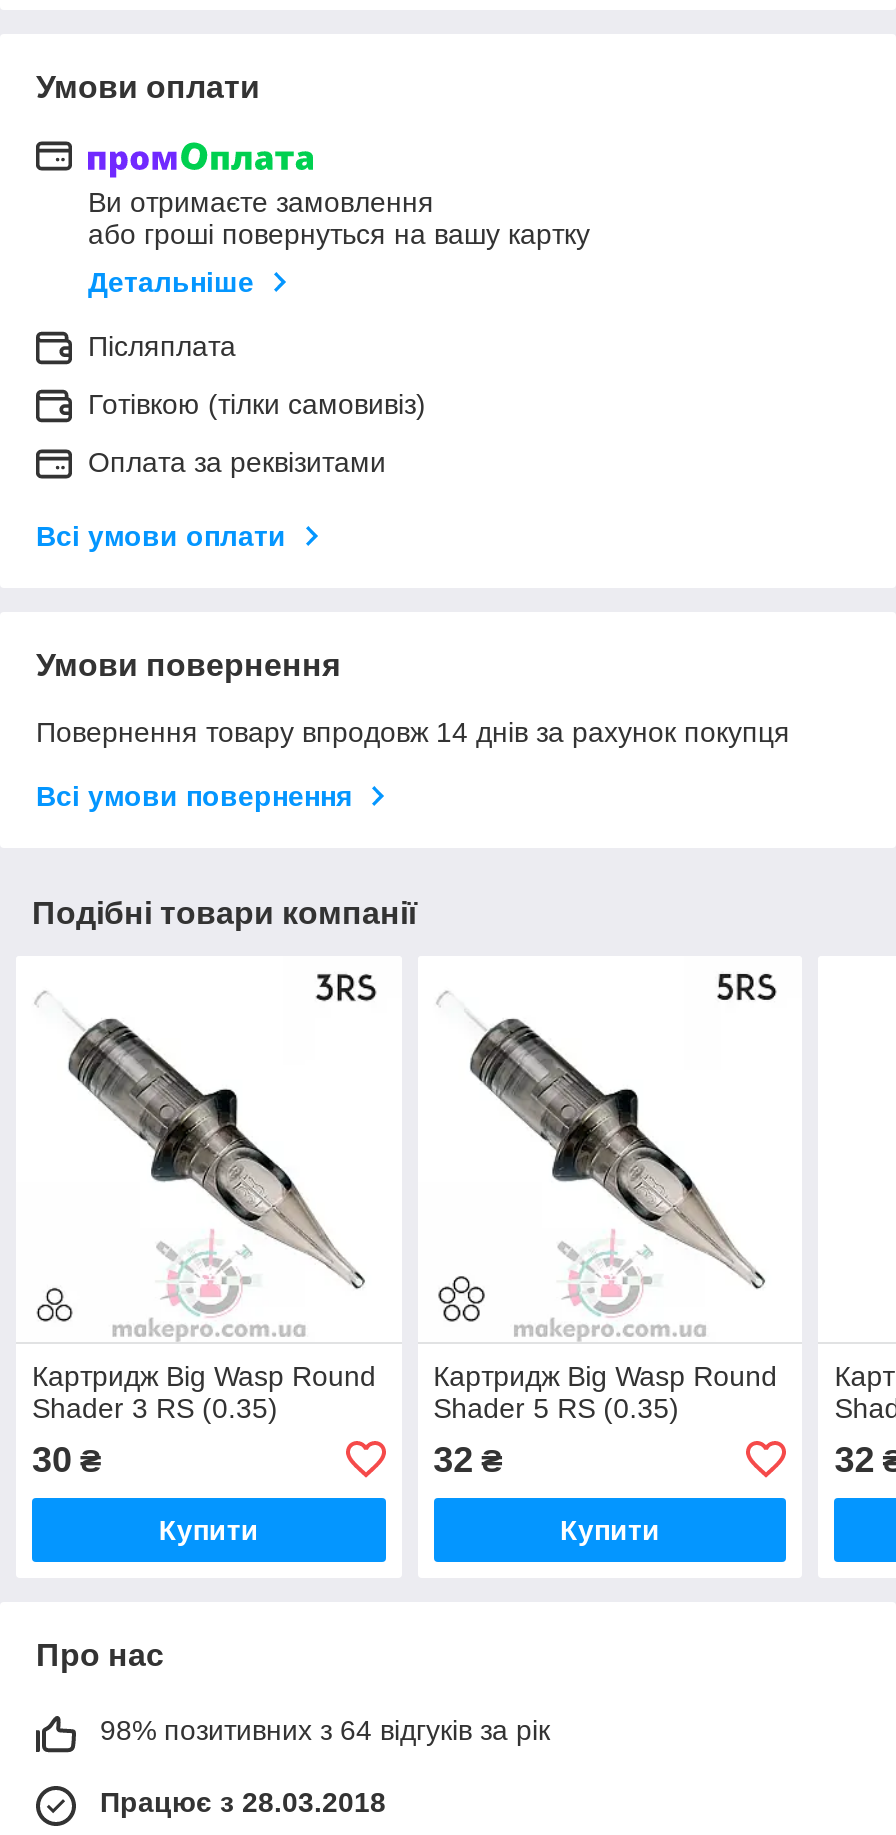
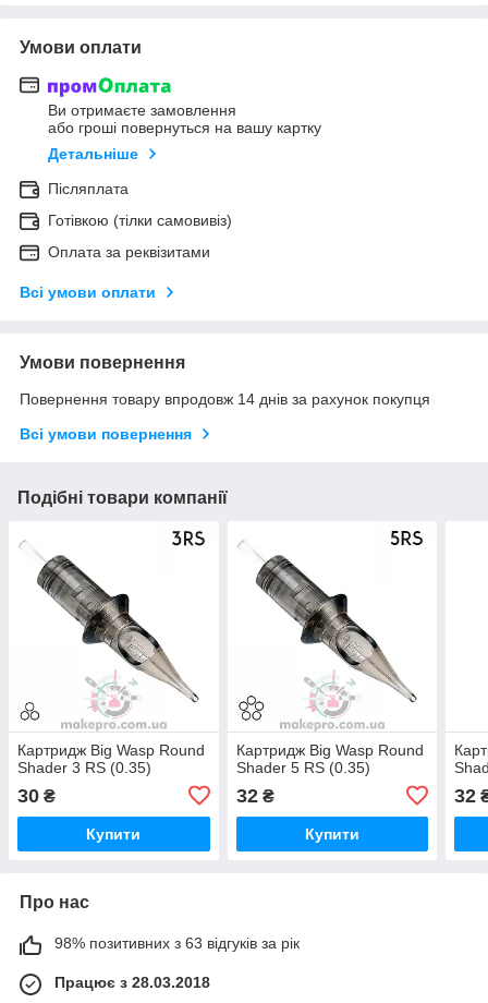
[100,1714,550,1746] 98% позитивних з 64 відгуків за рік -> [54,934,300,952] 98% позитивних з 63 відгуків за рік

